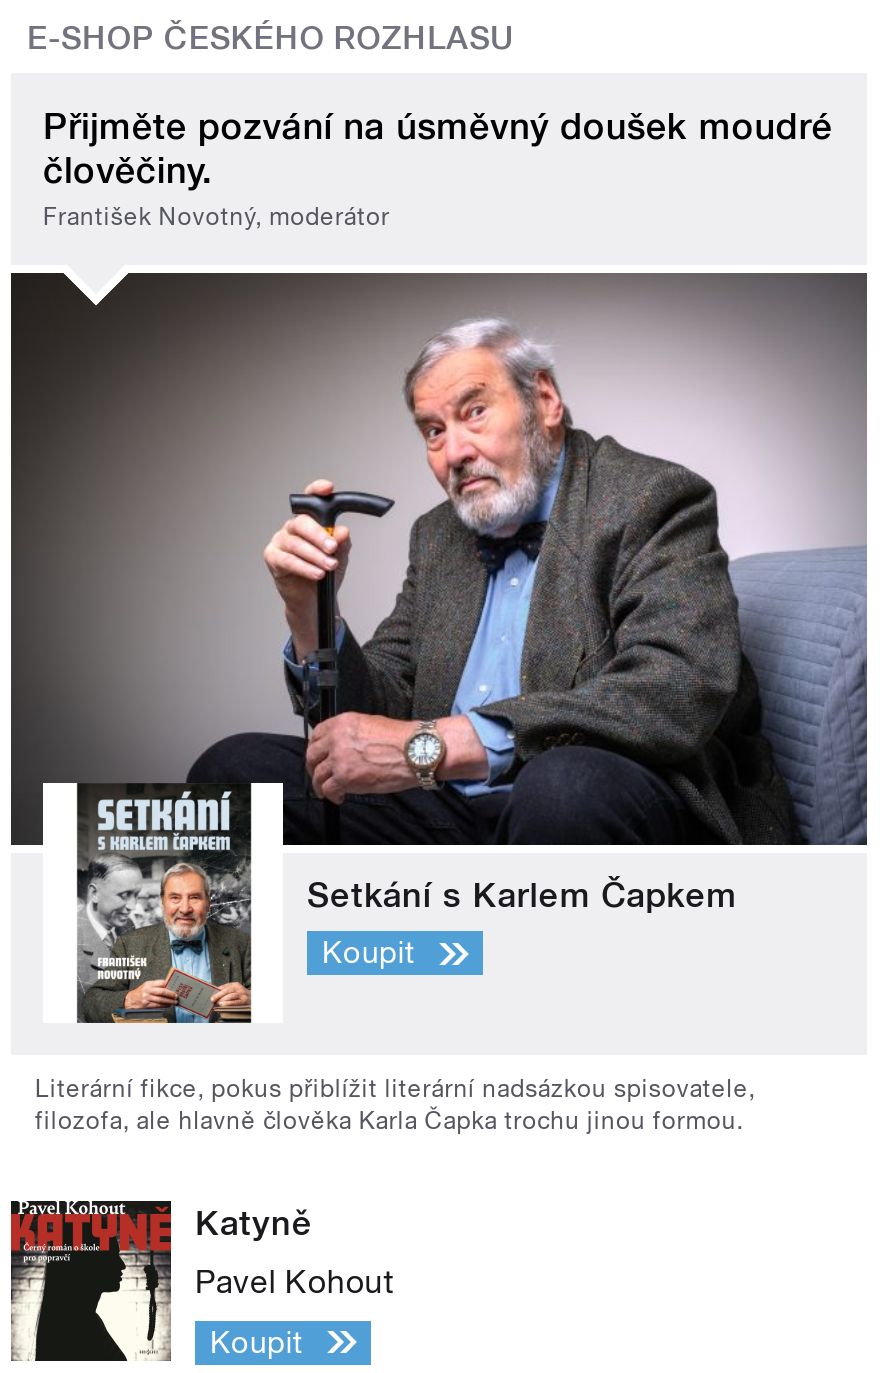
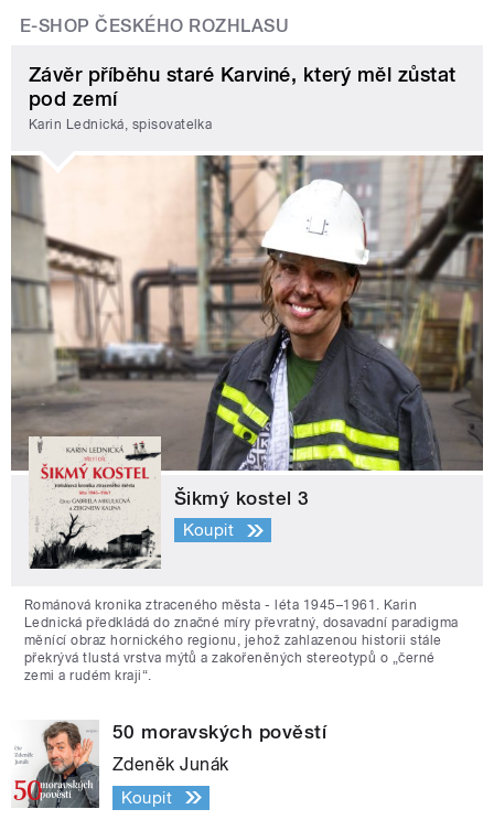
[43,105,832,232] Přijměte pozvání na úsměvný doušek moudré | člověčiny. | František Novotný, moderátor -> [29,63,456,133] Závěr příběhu staré Karviné, který měl zůstat | pod zemí | Karin Lednická, spisovatelka
[9,271,869,965] [image] | Setkání s Karlem Čapkem -> [10,154,484,570] [image] | Šikmý kostel 3
[35,1075,755,1135] Literární fikce, pokus přiblížit literární nadsázkou spisovatele, | filozofa, ale hlavně člověka Karla Čapka trochu jinou formou. -> [24,597,458,683] Románová kronika ztraceného města - léta 1945–1961. Karin | Lednická předkládá do značné míry převratný, dosavadní paradigma | měnící obraz hornického regionu, jehož zahlazenou historii stále | překrývá tlustá vrstva mýtů a zakořeněných stereotypů o „černé | zemi a rudém kraji“.
[195,1203,313,1243] Katyně -> [112,721,327,743] 50 moravských pověstí
[9,1247,395,1363] [image] | Pavel Kohout -> [11,720,229,809] [image] | Zdeněk Junák

